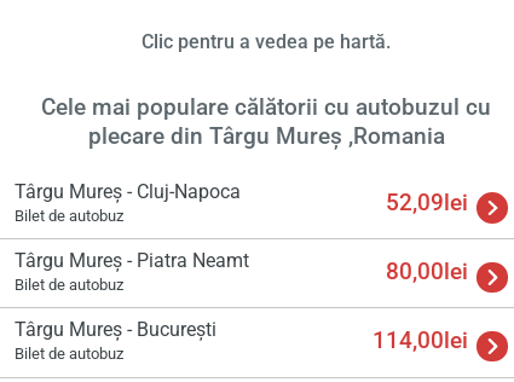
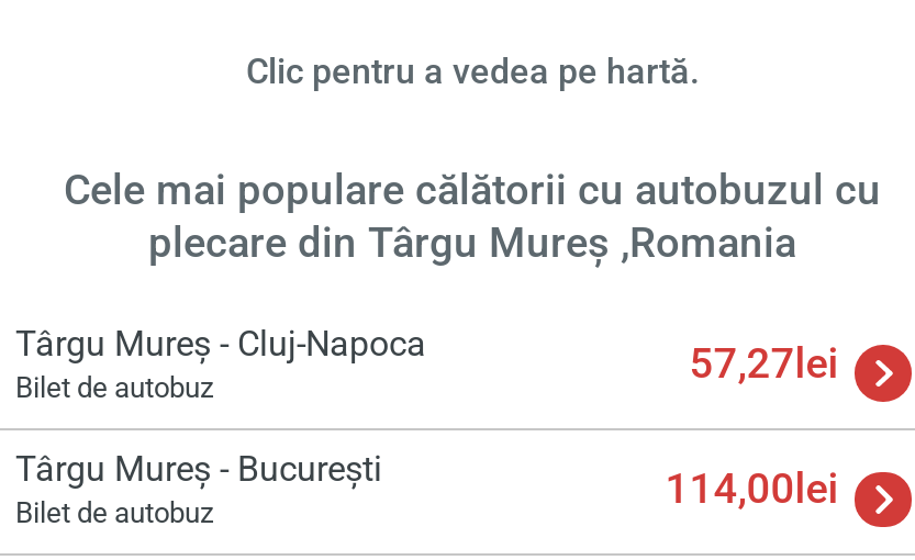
[15,188,468,294] 52,09lei | Târgu Mureş - Piatra Neamt | Bilet de autobuz | 80,00lei -> [689,337,839,388] 57,27lei

